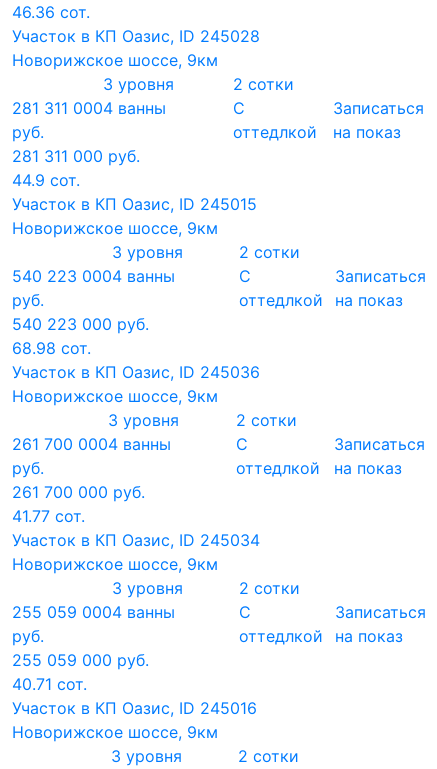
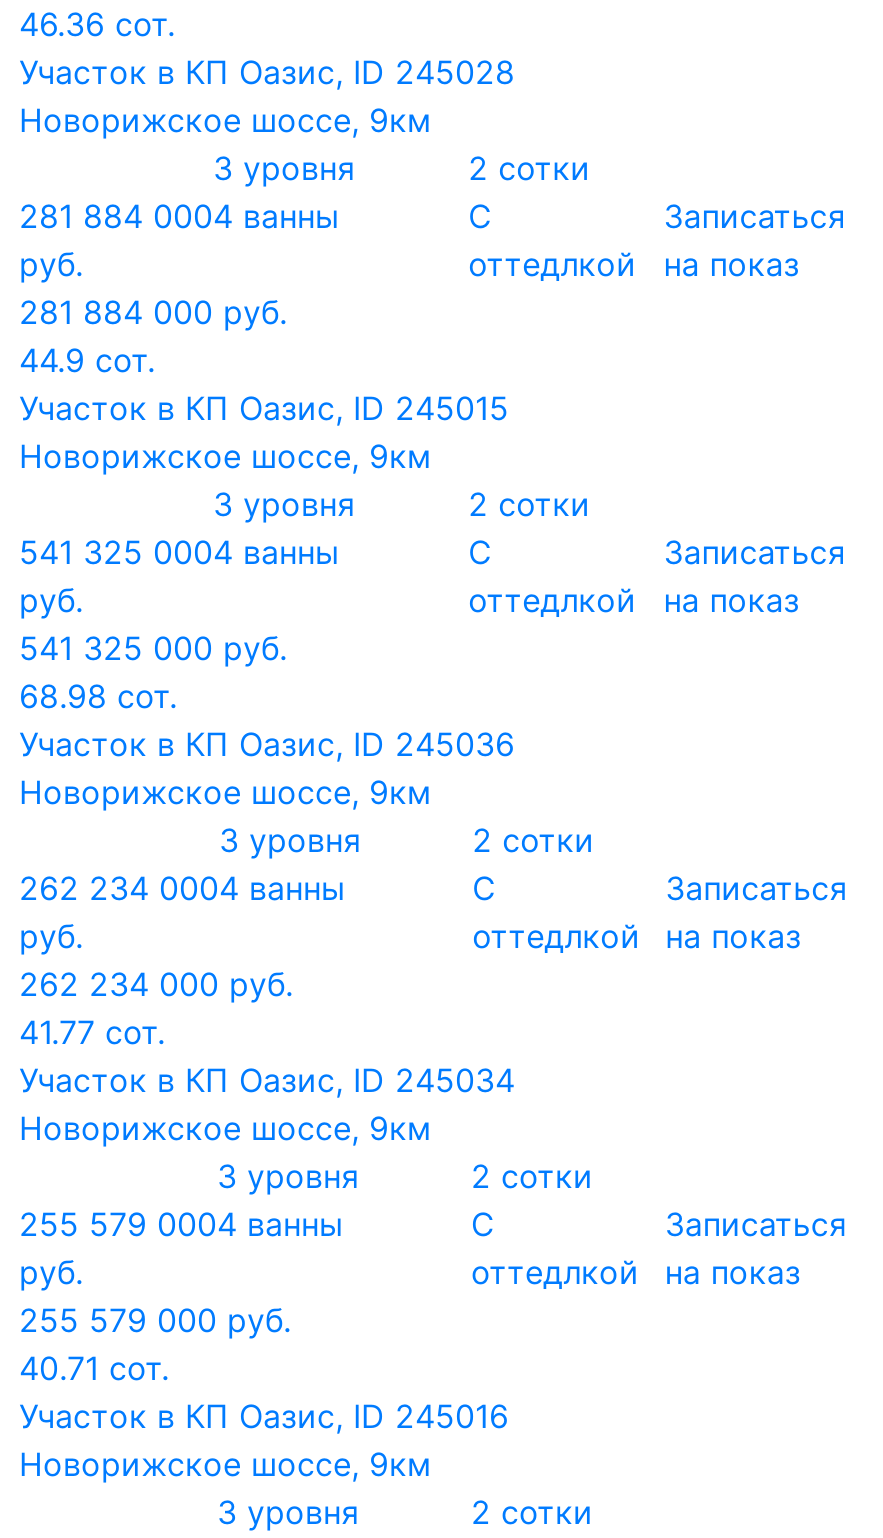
[12,98,166,118] 281 311 000 4 ванны -> [19,195,339,235] 281 884 000 4 ванны
[12,146,140,166] 281 311 000 руб. -> [19,291,287,331] 281 884 000 руб.
[12,266,175,286] 540 223 000 4 ванны -> [19,531,339,571] 541 325 000 4 ванны
[12,314,149,334] 540 223 000 руб. -> [19,627,287,667] 541 325 000 руб.
[12,434,171,454] 261 700 000 4 ванны -> [19,867,345,907] 262 234 000 4 ванны
[12,482,145,502] 261 700 000 руб. -> [19,963,293,1003] 262 234 000 руб.
[12,602,175,622] 255 059 000 4 ванны -> [19,1203,343,1243] 255 579 000 4 ванны
[12,650,149,670] 255 059 000 руб. -> [19,1299,291,1339] 255 579 000 руб.

